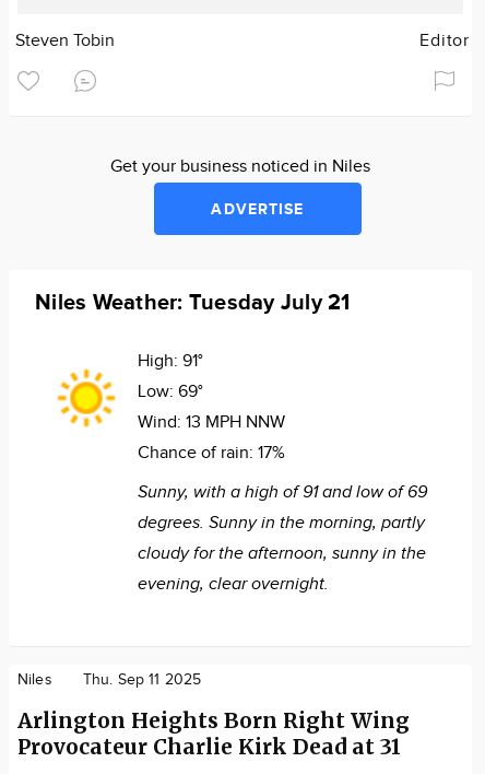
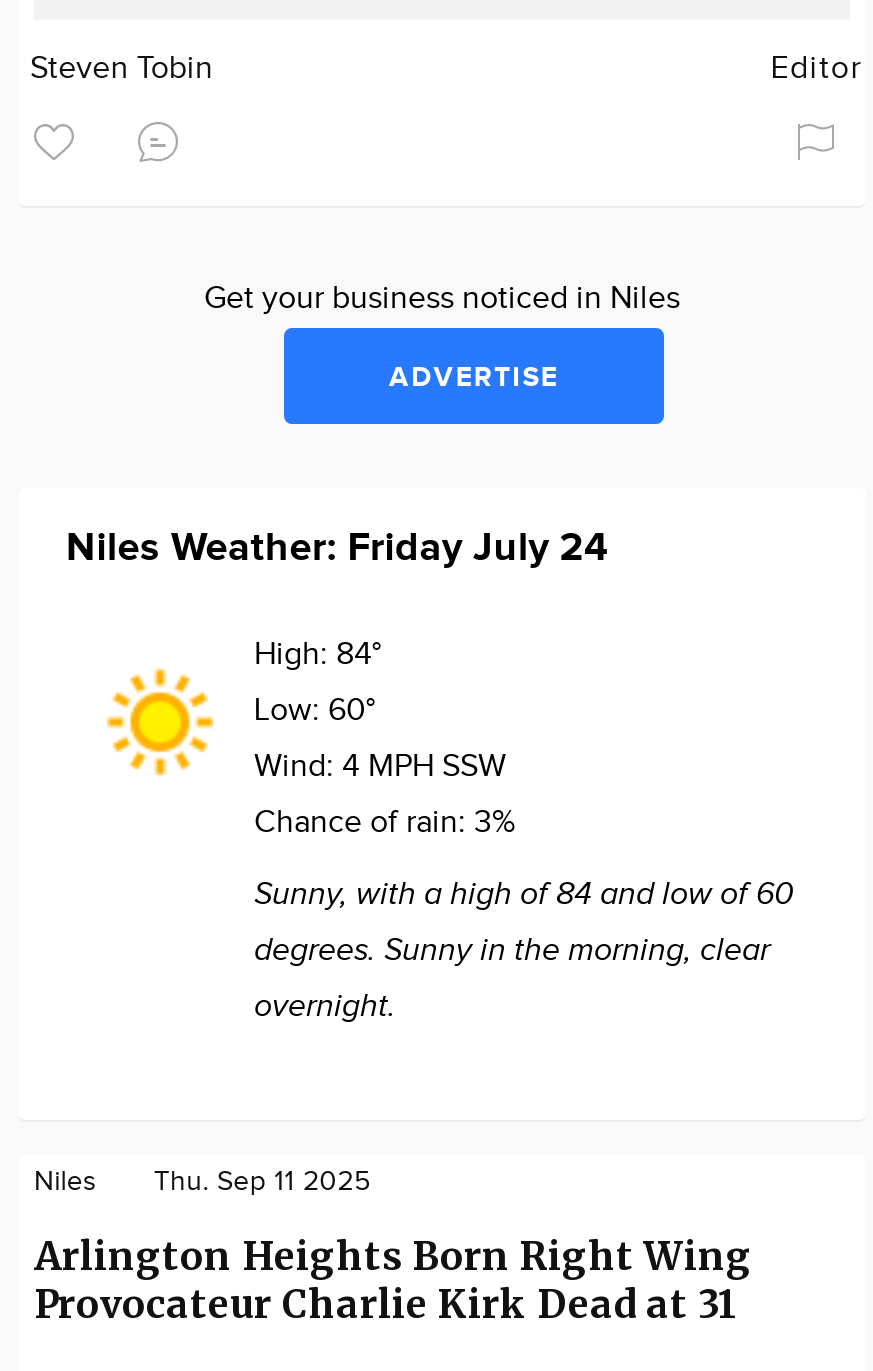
[35,290,427,595] Niles Weather: Tuesday July 21 | High: 91° | Low: 69° | Wind: 13 MPH NNW | Chance of rain: 17% | Sunny, with a high of 91 and low of 69 | degrees. Sunny in the morning, partly | cloudy for the afternoon, sunny in the | evening, clear overnight. -> [66,524,794,1026] Niles Weather: Friday July 24 | High: 84° | Low: 60° | Wind: 4 MPH SSW | Chance of rain: 3% | Sunny, with a high of 84 and low of 60 | degrees. Sunny in the morning, clear | overnight.

